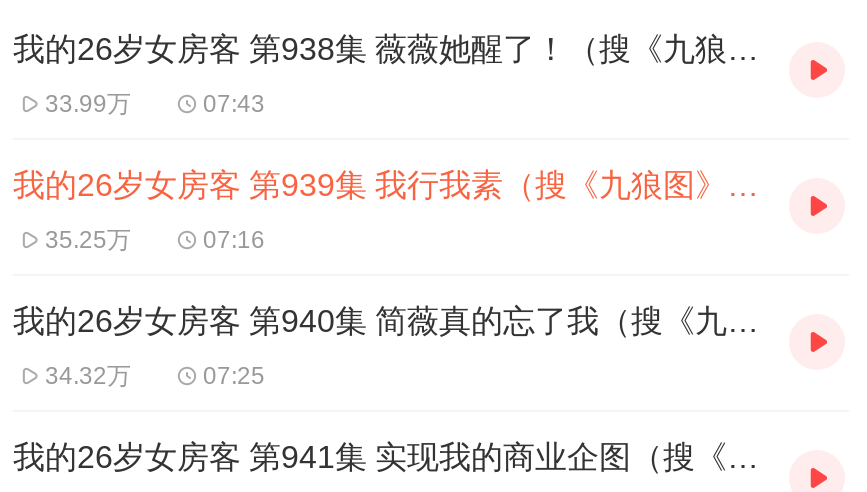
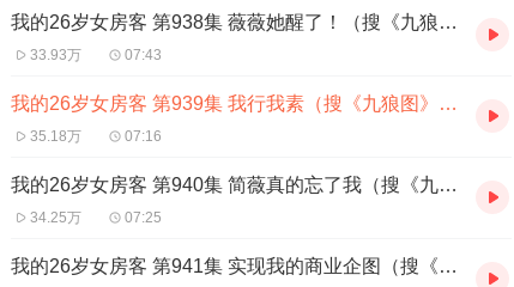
[45,90,131,118] 33.99万 -> [30,46,81,63] 33.93万
[45,226,131,254] 35.25万 -> [30,128,81,144] 35.18万
[45,362,131,390] 34.32万 -> [30,209,81,226] 34.25万

